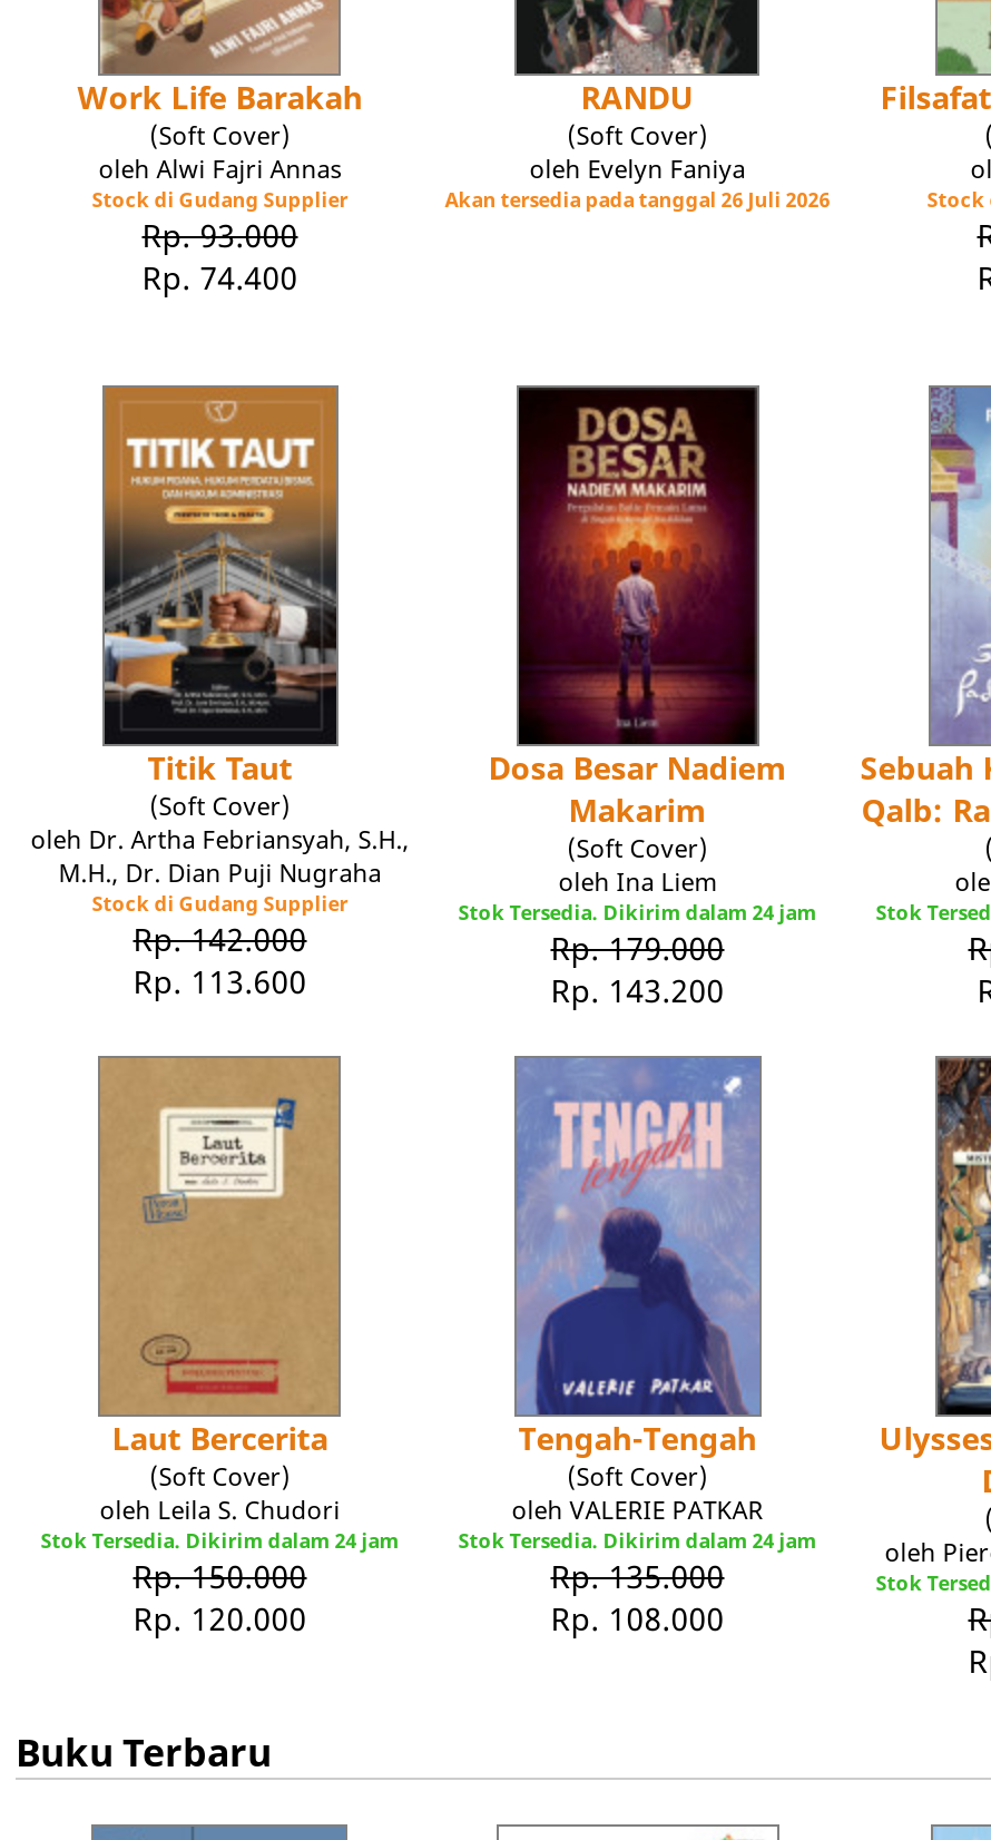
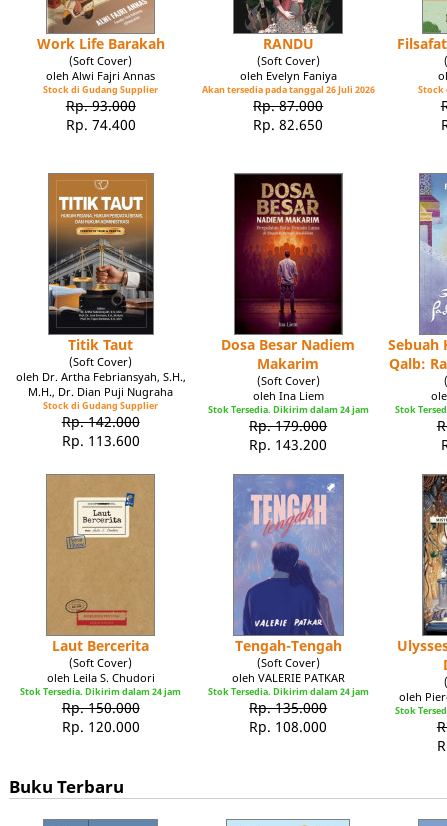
none -> [253,96,323,134] Rp. 87.000 | Rp. 82.650

